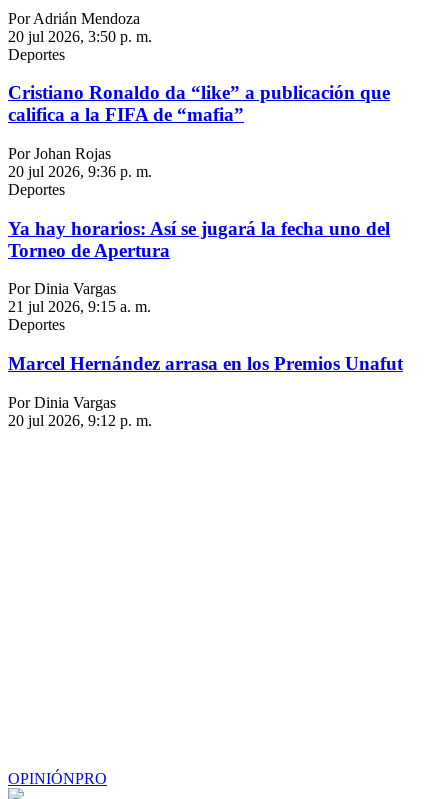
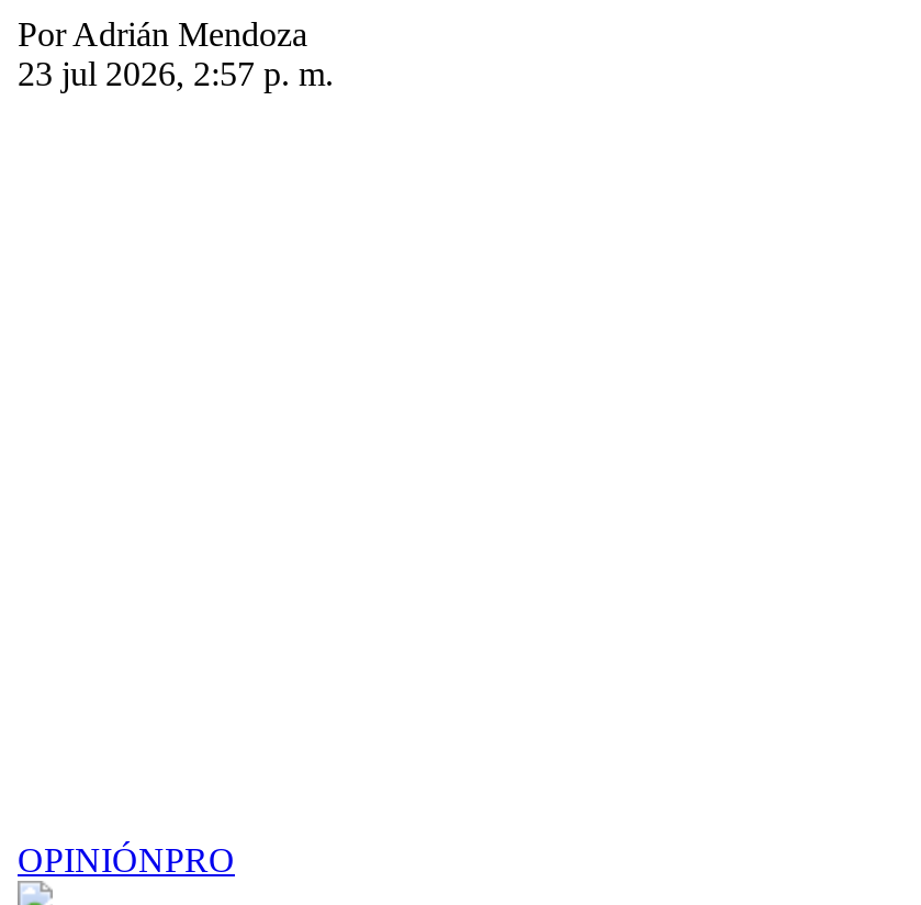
[8,28,403,429] 20 jul 2026, 3:50 p. m. | Deportes | Cristiano Ronaldo da “like” a publicación que | califica a la FIFA de “mafia” | Por Johan Rojas | 20 jul 2026, 9:36 p. m. | Deportes | Ya hay horarios: Así se jugará la fecha uno del | Torneo de Apertura | Por Dinia Vargas | 21 jul 2026, 9:15 a. m. | Deportes | Marcel Hernández arrasa en los Premios Unafut | Por Dinia Vargas | 20 jul 2026, 9:12 p. m. -> [18,55,334,92] 23 jul 2026, 2:57 p. m.

